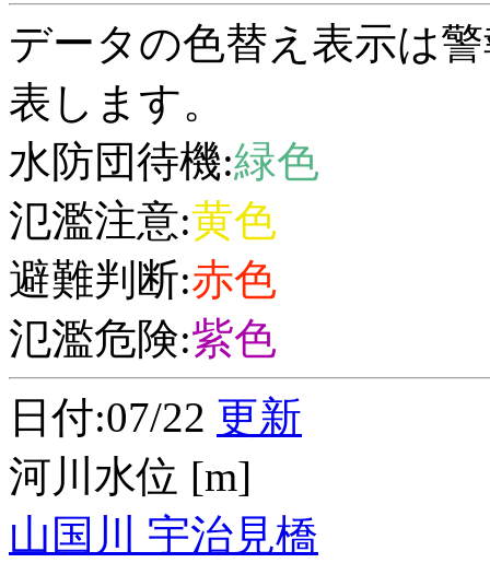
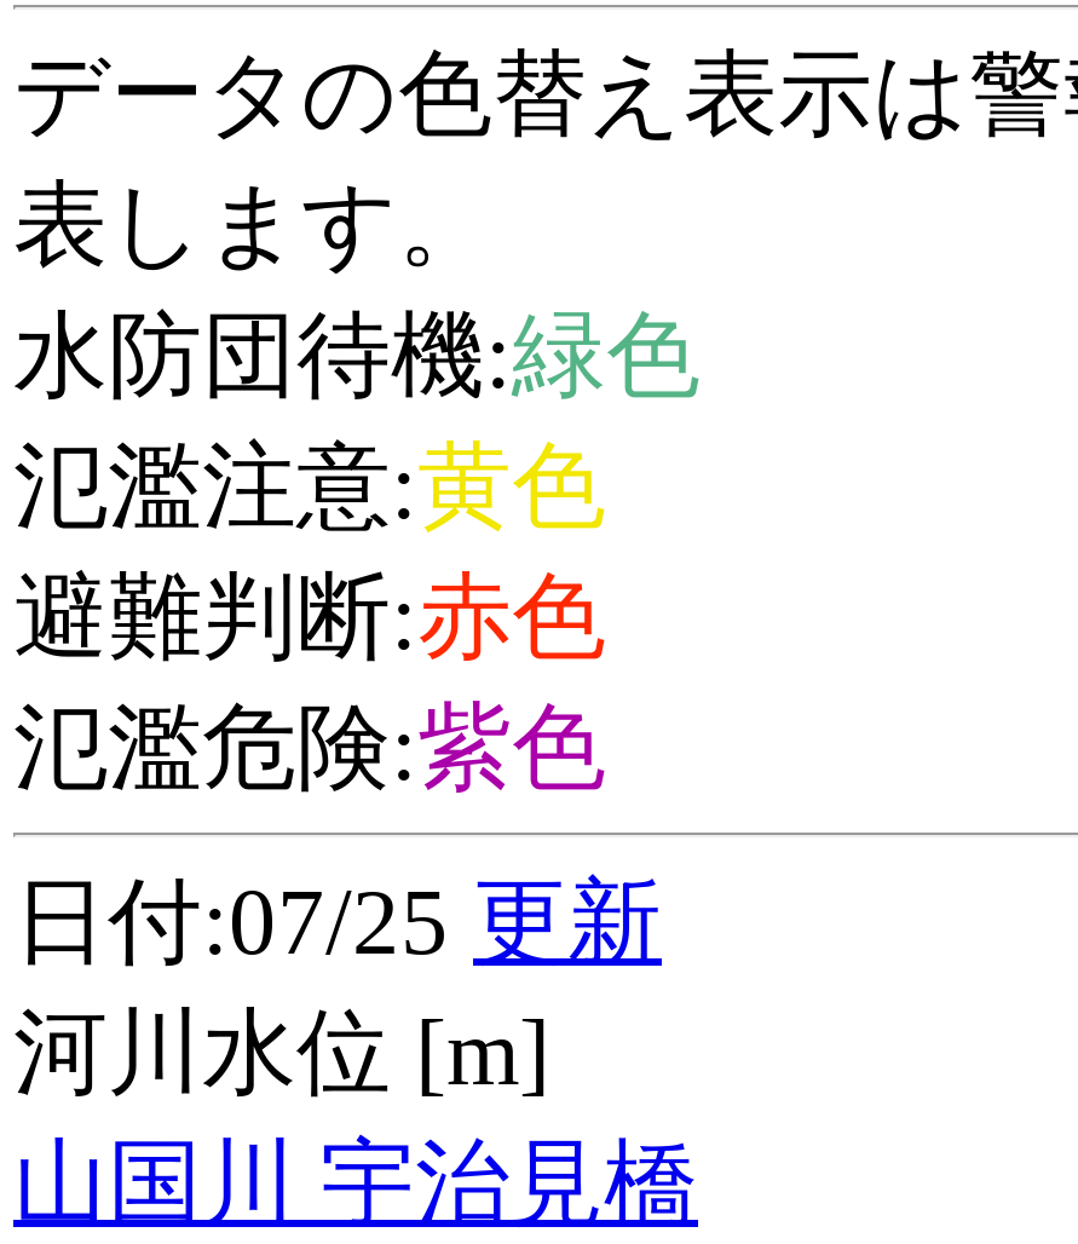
[9,394,302,441] 日付:07/22更新 -> [13,869,662,973] 日付:07/25更新

